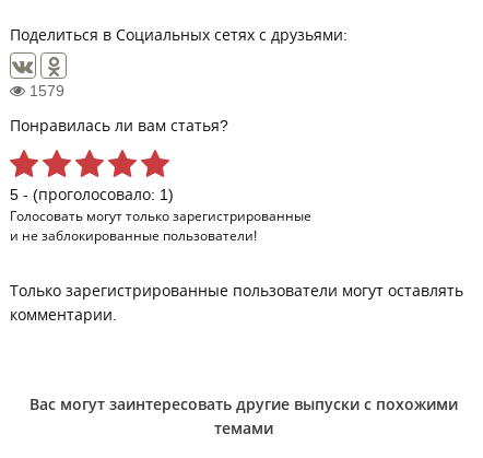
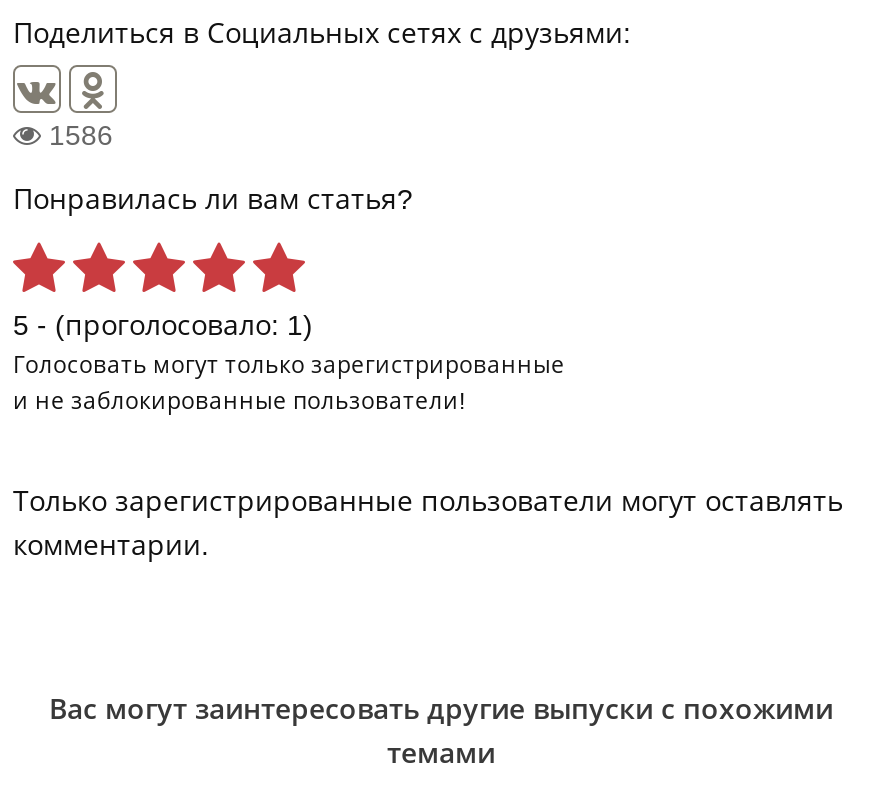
[25,81,64,99] 1579 -> [41,118,113,150] 1586

